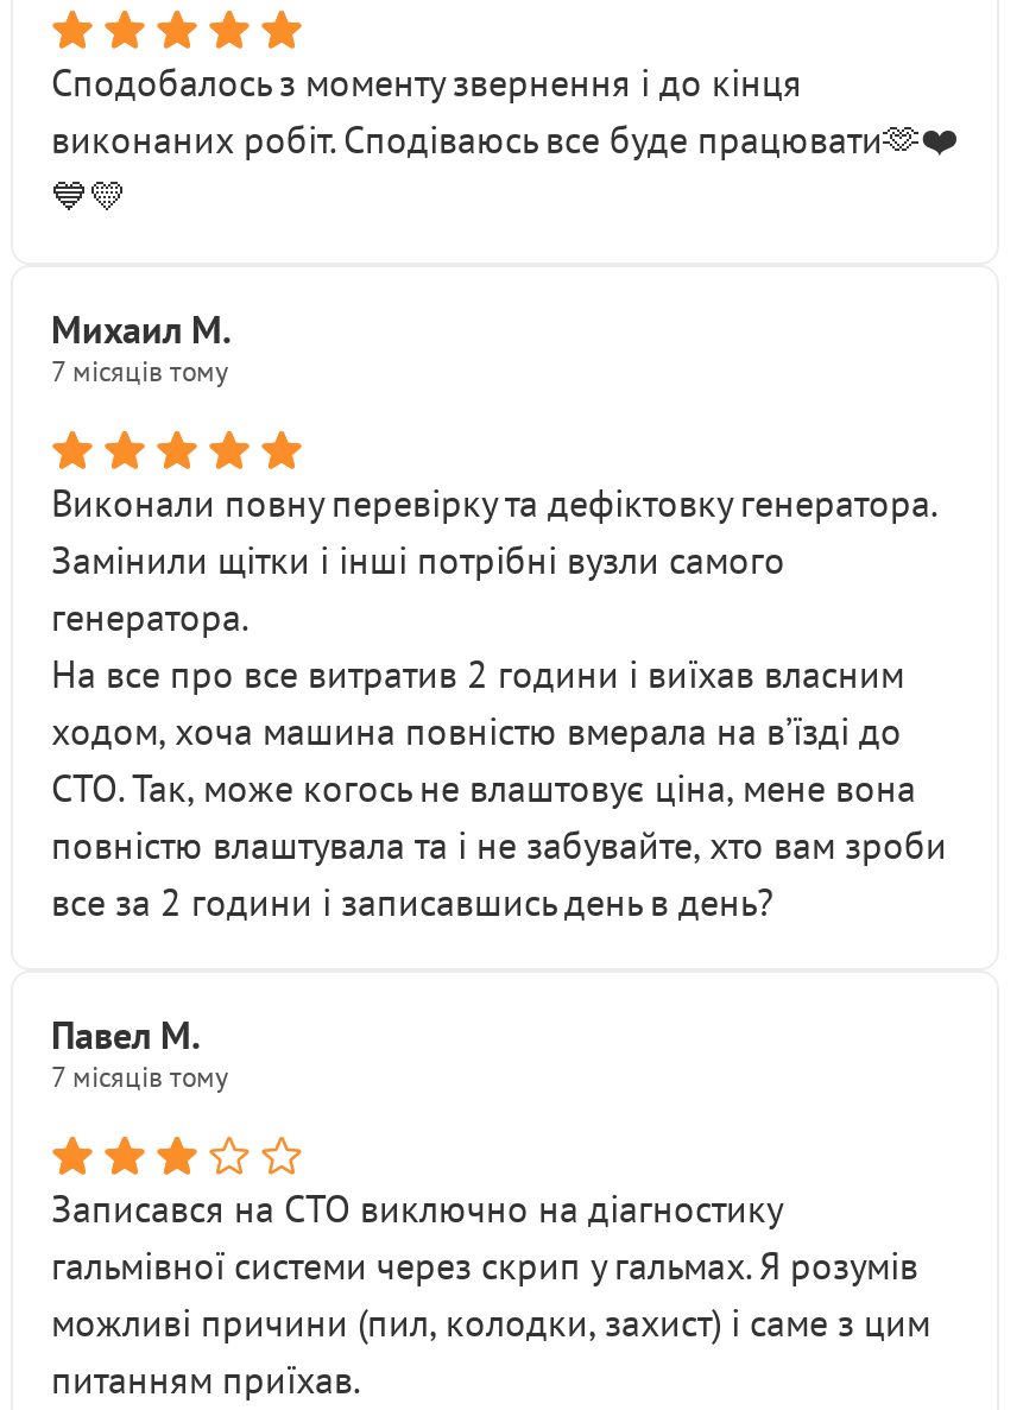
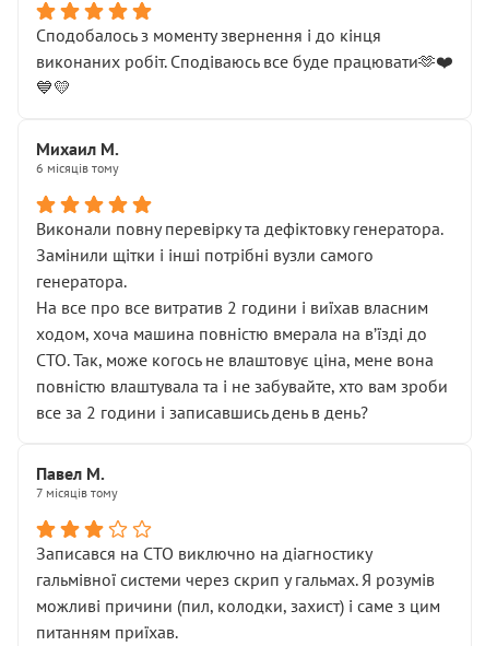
[51,353,229,388] 7 місяців тому -> [36,160,119,176] 6 місяців тому

